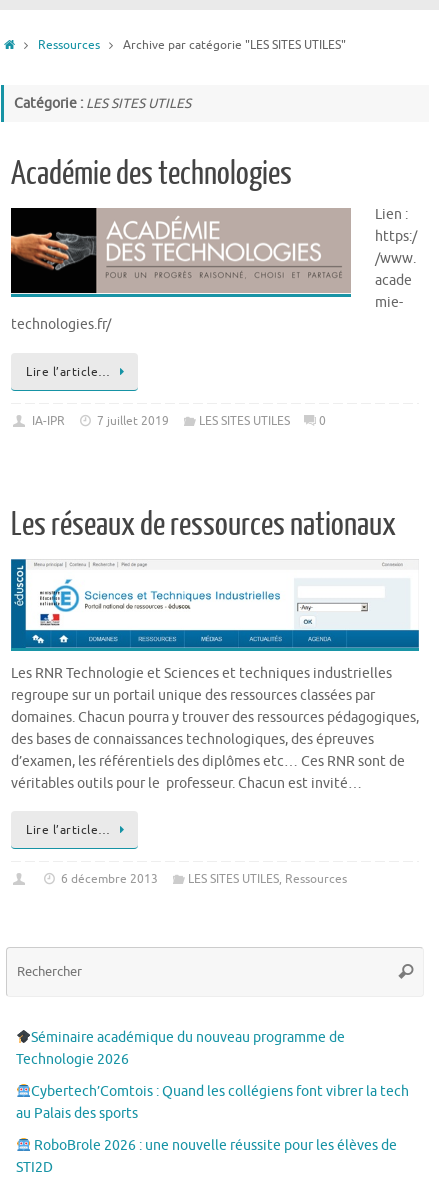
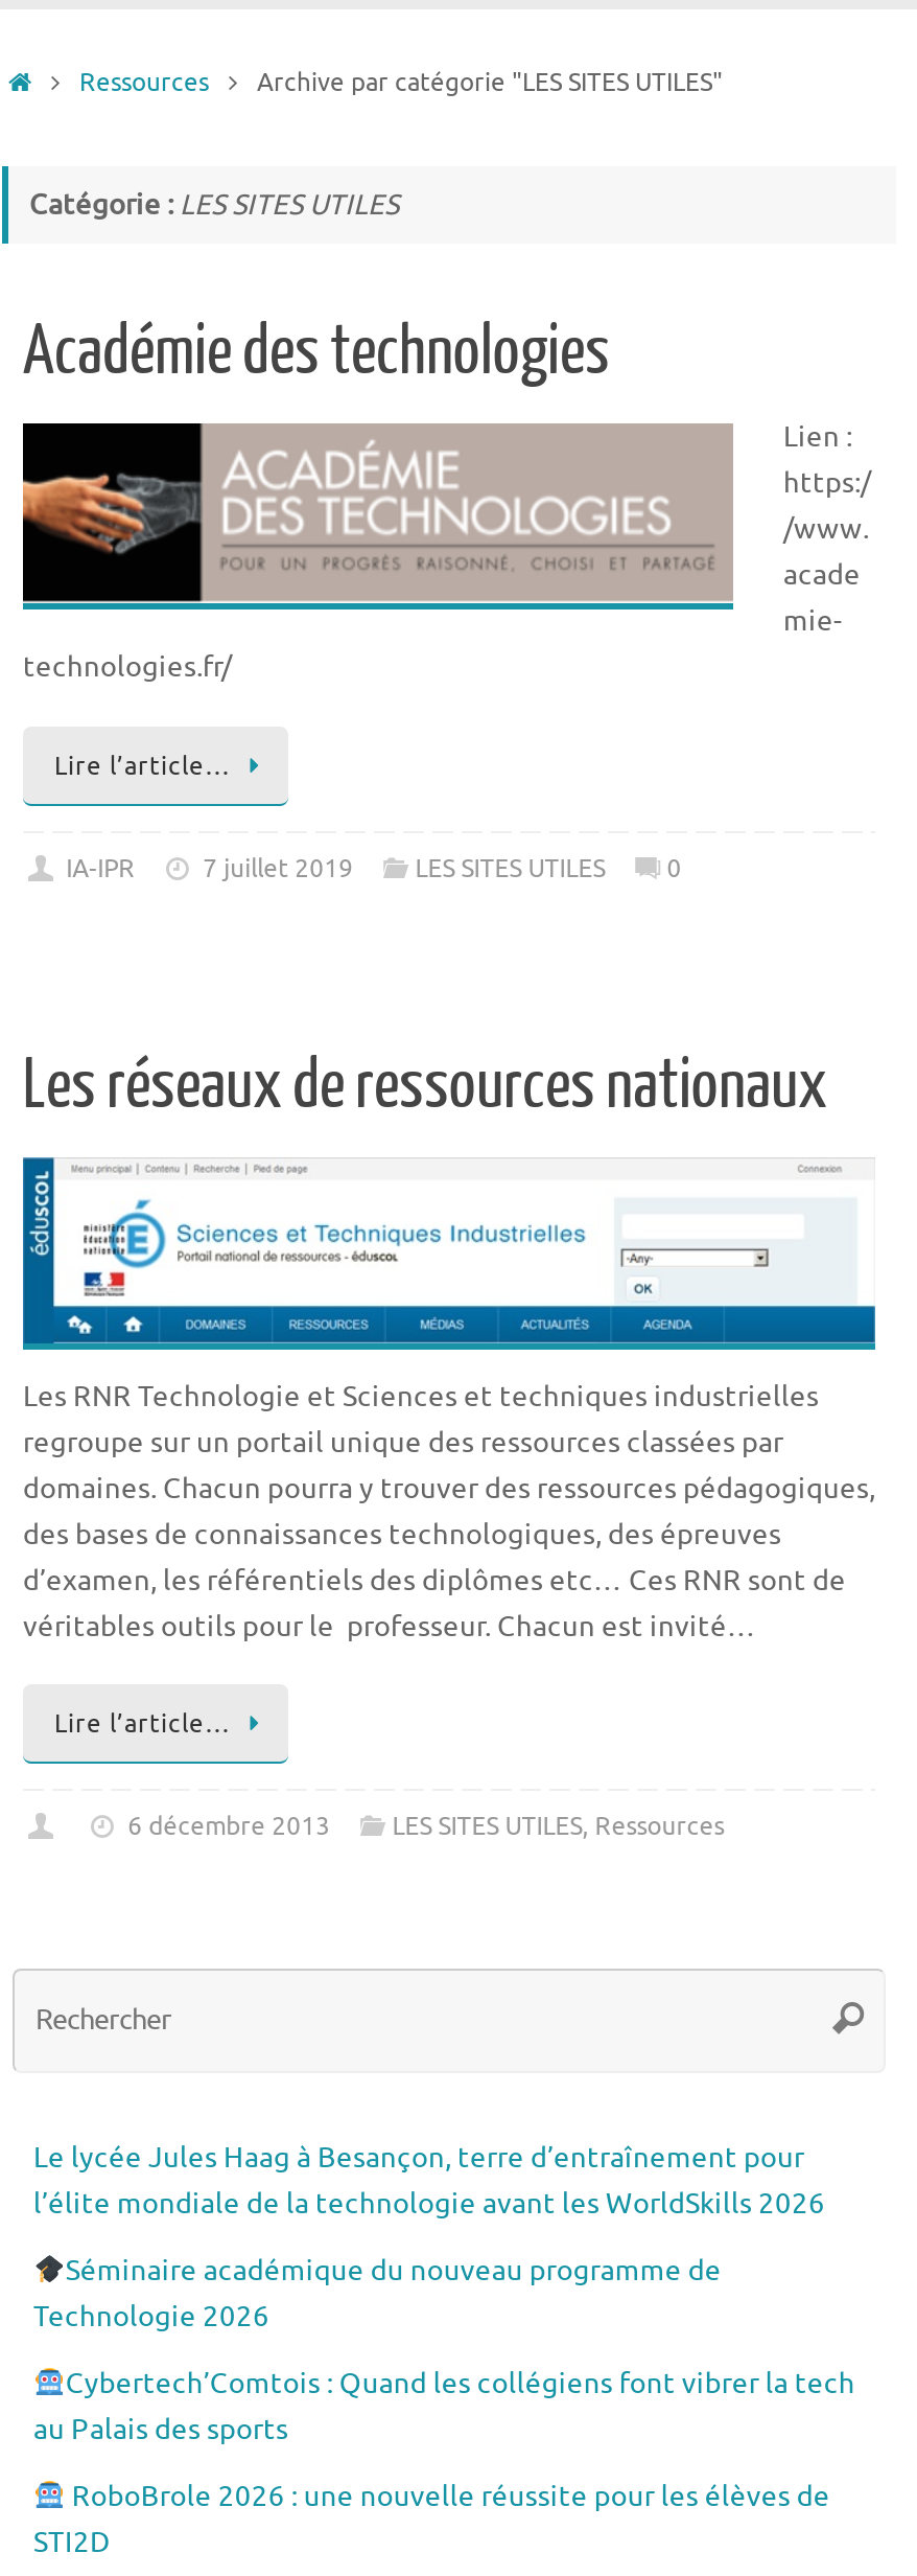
none -> [33,2139,825,2221] Le lycée Jules Haag à Besançon, terre d’entraînement pour | l’élite mondiale de la technologie avant les WorldSkills 2026

